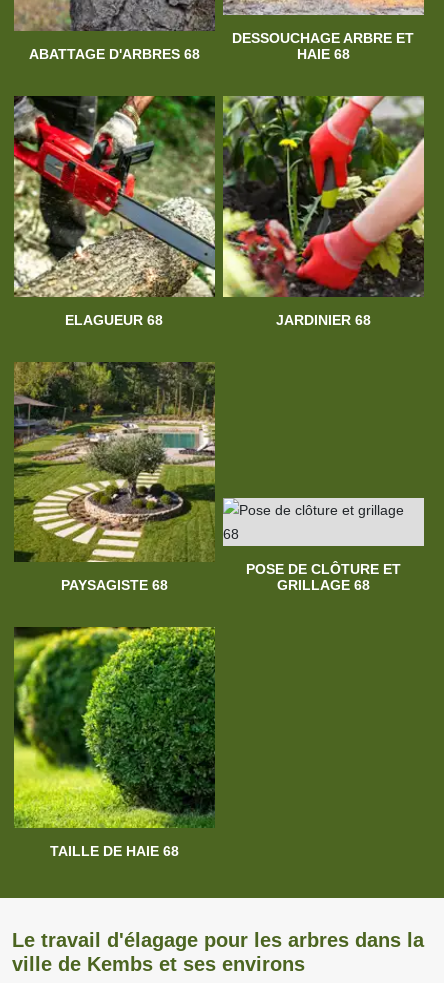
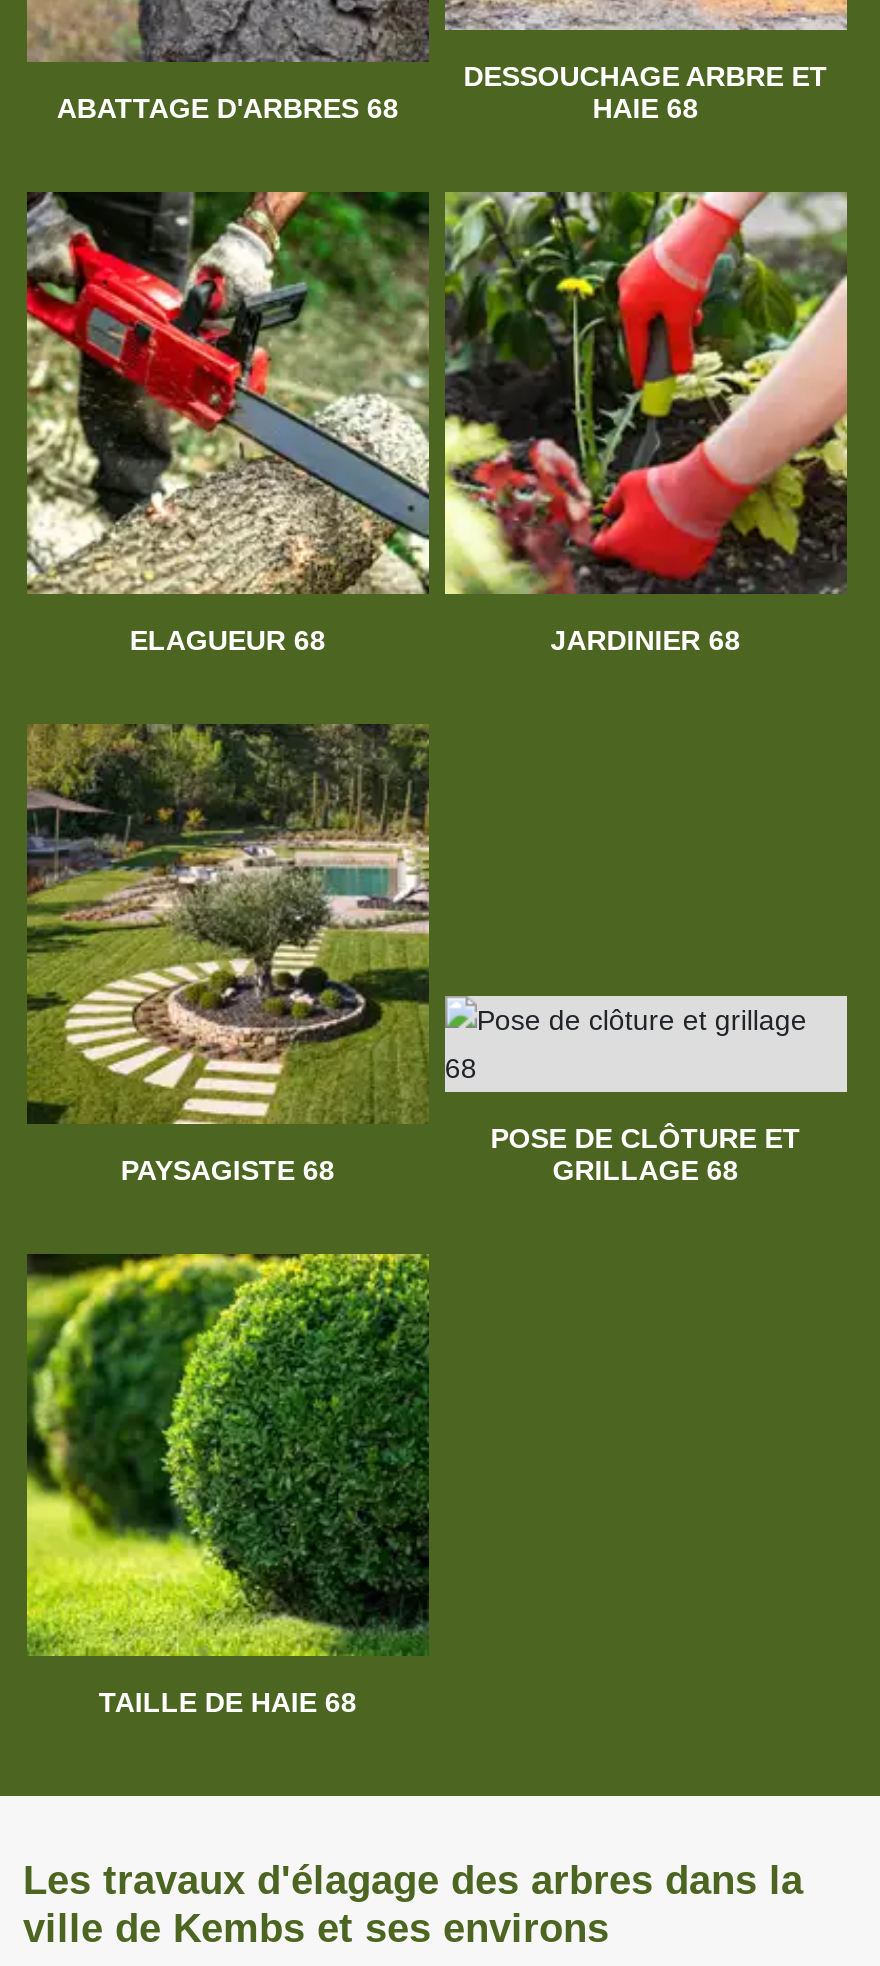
[12,929,424,951] Le travail d'élagage pour les arbres dans la -> [23,1858,803,1902] Les travaux d'élagage des arbres dans la

